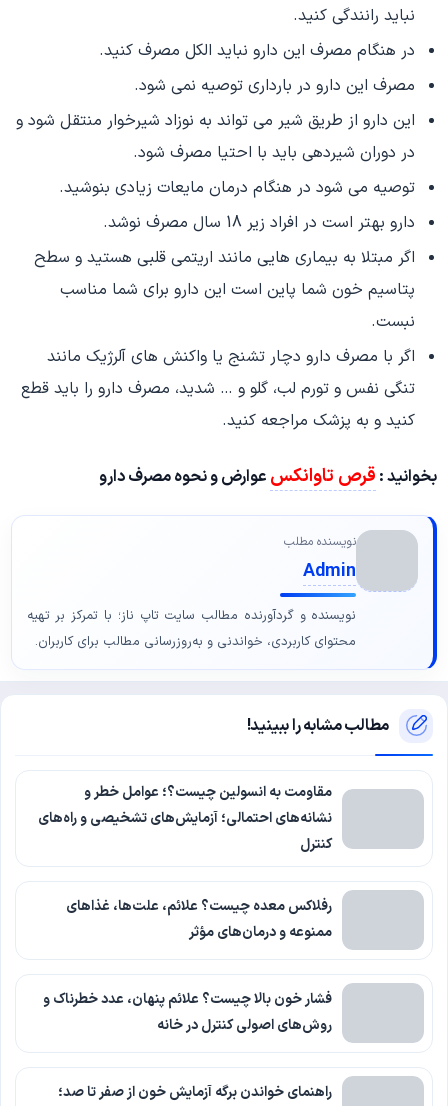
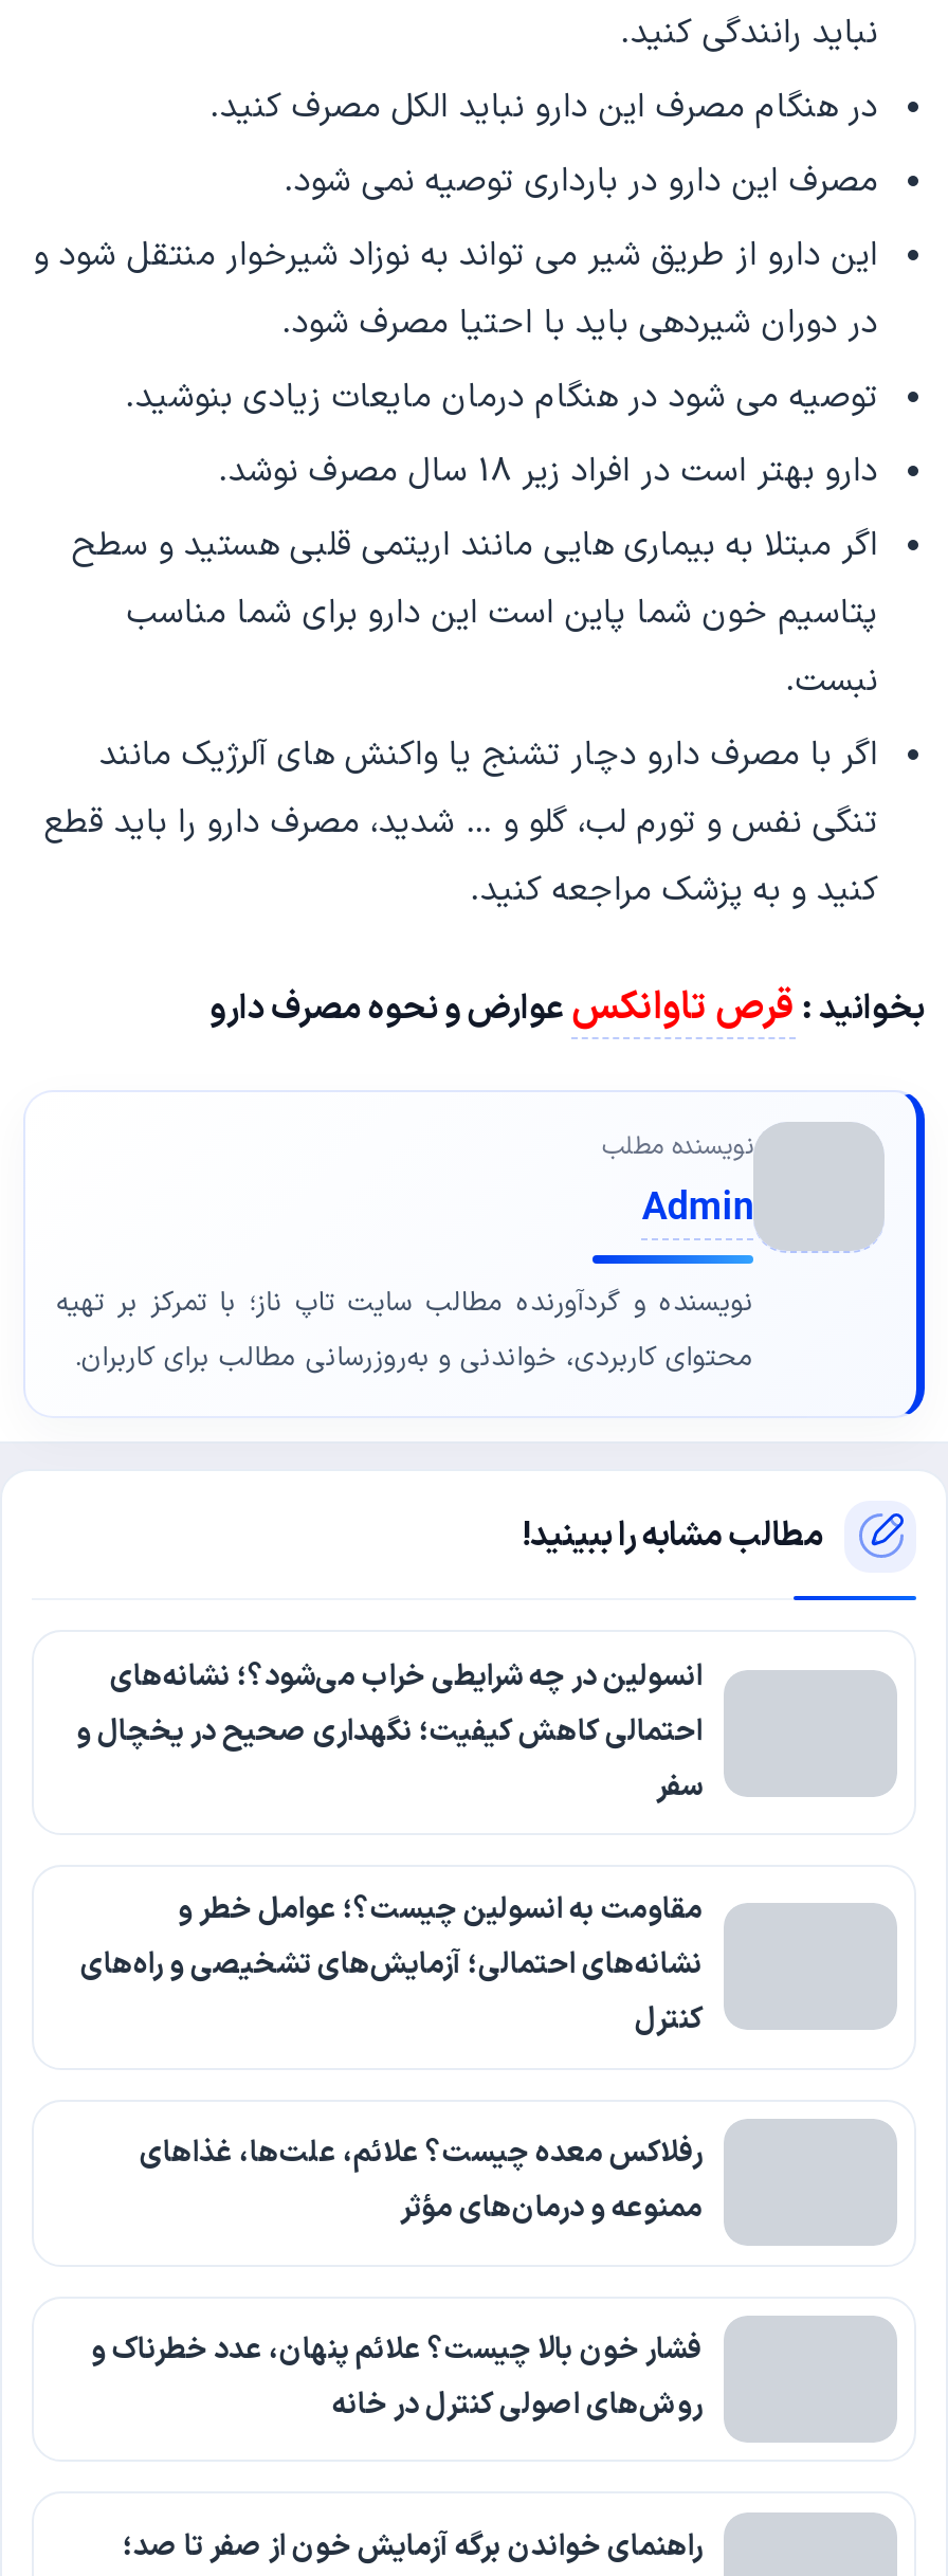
none -> [76,1654,702,1809] انسولین در چه شرایطی خراب می‌شود؟؛ نشانه‌های | احتمالی کاهش کیفیت؛ نگهداری صحیح در یخچال و | سفر

